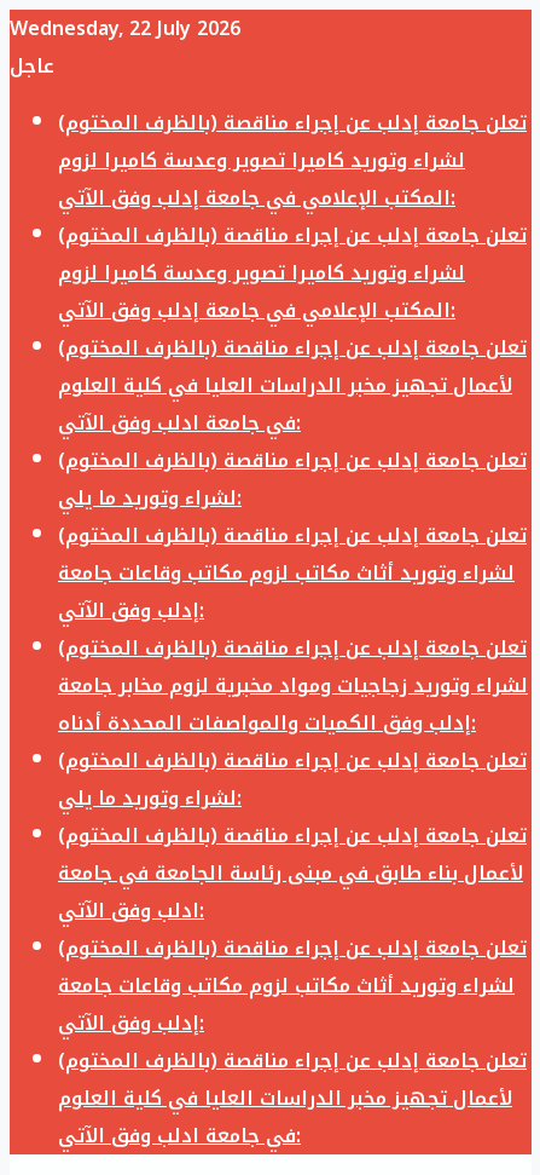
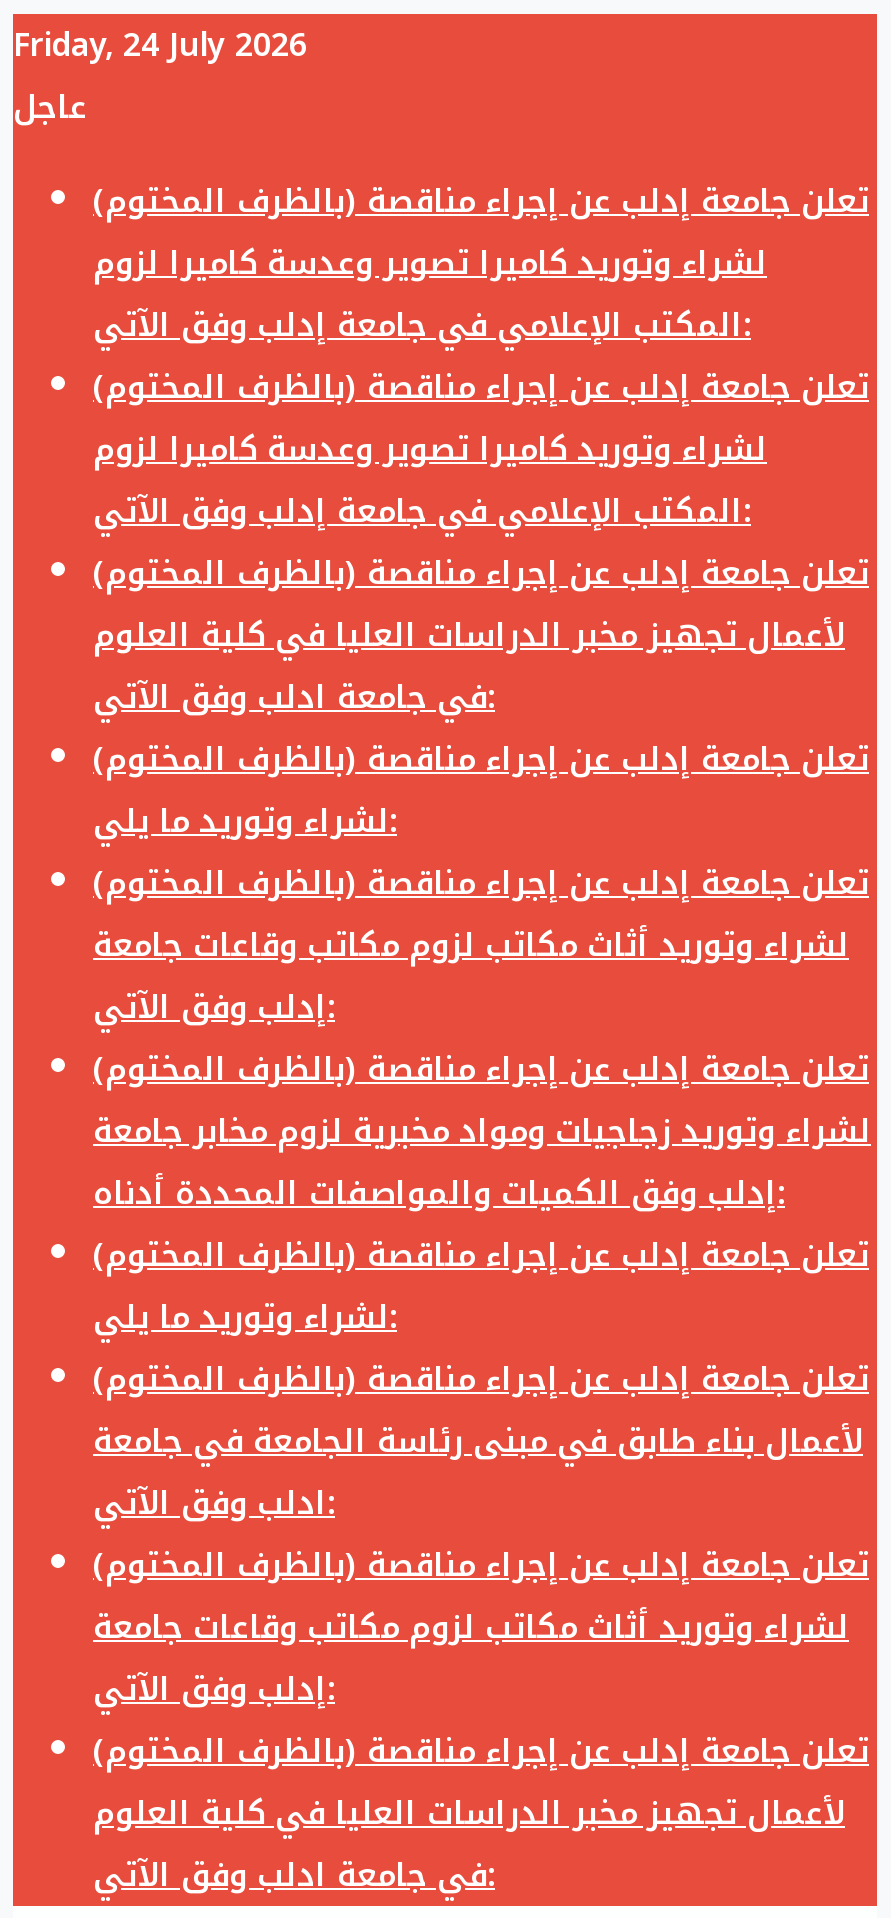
[10,10,240,47] Wednesday, 22 July 2026 -> [13,14,307,76] Friday, 24 July 2026

